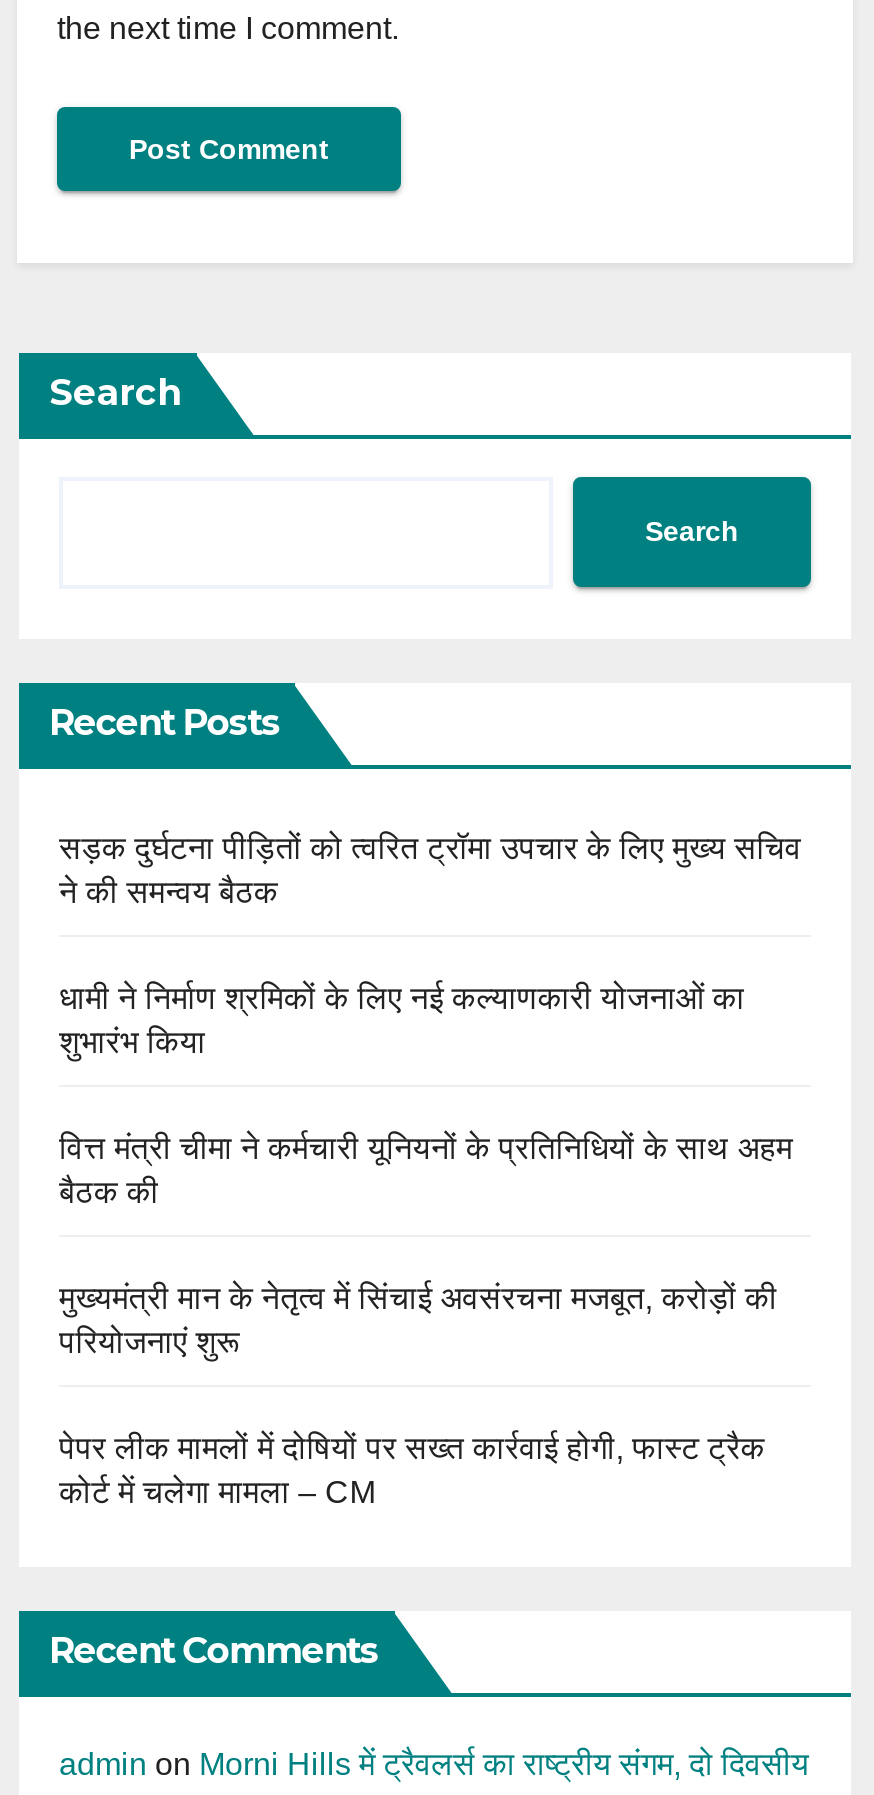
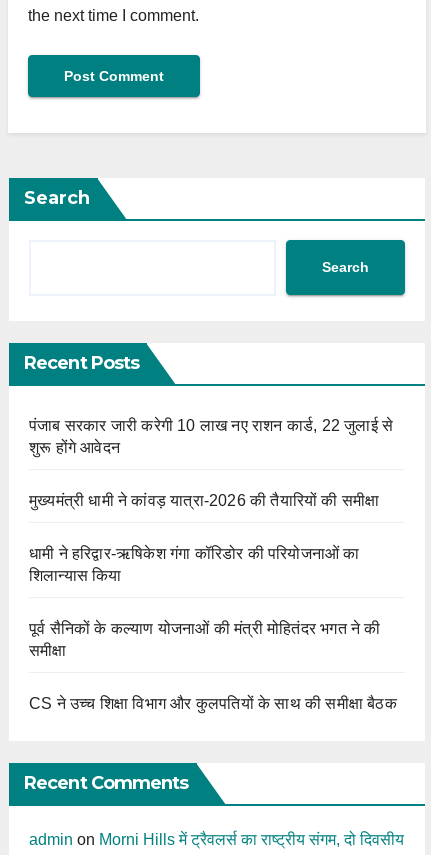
[59,830,801,908] सड़क दुर्घटना पीड़ितों को त्वरित ट्रॉमा उपचार के लिए मुख्य सचिव | ने की समन्वय बैठक -> [29,417,393,456] पंजाब सरकार जारी करेगी 10 लाख नए राशन कार्ड, 22 जुलाई से | शुरू होंगे आवेदन
[59,980,745,1058] धामी ने निर्माण श्रमिकों के लिए नई कल्याणकारी योजनाओं का | शुभारंभ किया -> [29,492,379,509] मुख्यमंत्री धामी ने कांवड़ यात्रा-2026 की तैयारियों की समीक्षा
[59,1130,793,1208] वित्त मंत्री चीमा ने कर्मचारी यूनियनों के प्रतिनिधियों के साथ अहम | बैठक की -> [29,545,360,584] धामी ने हरिद्वार-ऋषिकेश गंगा कॉरिडोर की परियोजनाओं का | शिलान्यास किया
[59,1280,777,1358] मुख्यमंत्री मान के नेतृत्व में सिंचाई अवसंरचना मजबूत, करोड़ों की | परियोजनाएं शुरू -> [29,620,381,659] पूर्व सैनिकों के कल्याण योजनाओं की मंत्री मोहितंदर भगत ने की | समीक्षा
[59,1430,765,1508] पेपर लीक मामलों में दोषियों पर सख्त कार्रवाई होगी, फास्ट ट्रैक | कोर्ट में चलेगा मामला – CM -> [29,695,397,712] CS ने उच्च शिक्षा विभाग और कुलपतियों के साथ की समीक्षा बैठक

